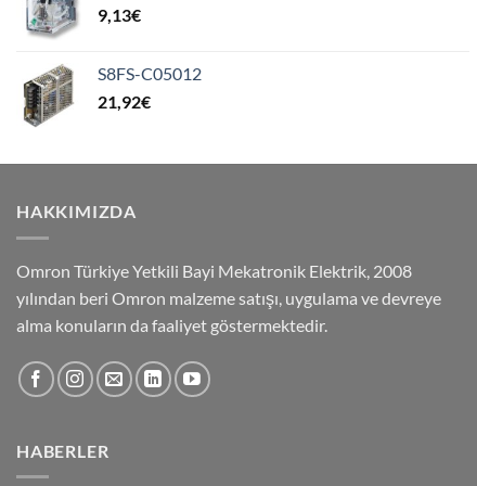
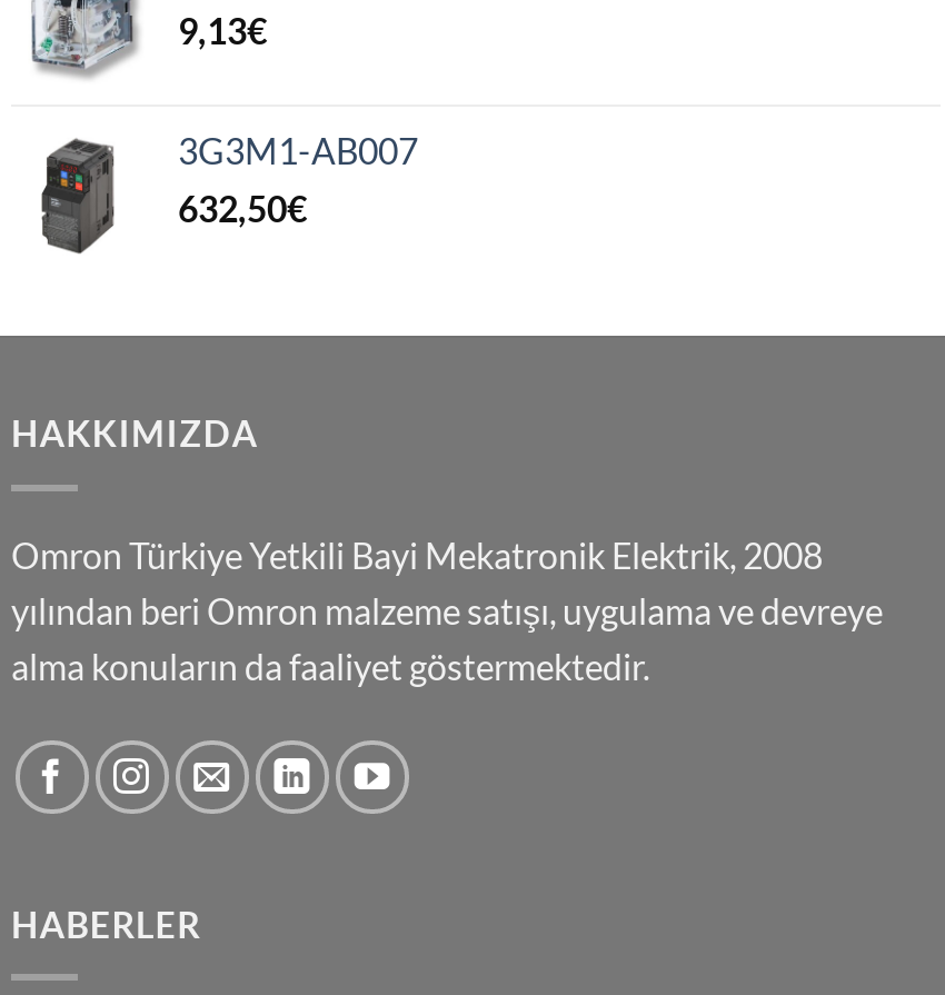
[22,63,202,128] [image] | S8FS-C05012 | 21,92€ -> [27,130,418,260] [image] | 3G3M1-AB007 | 632,50€

